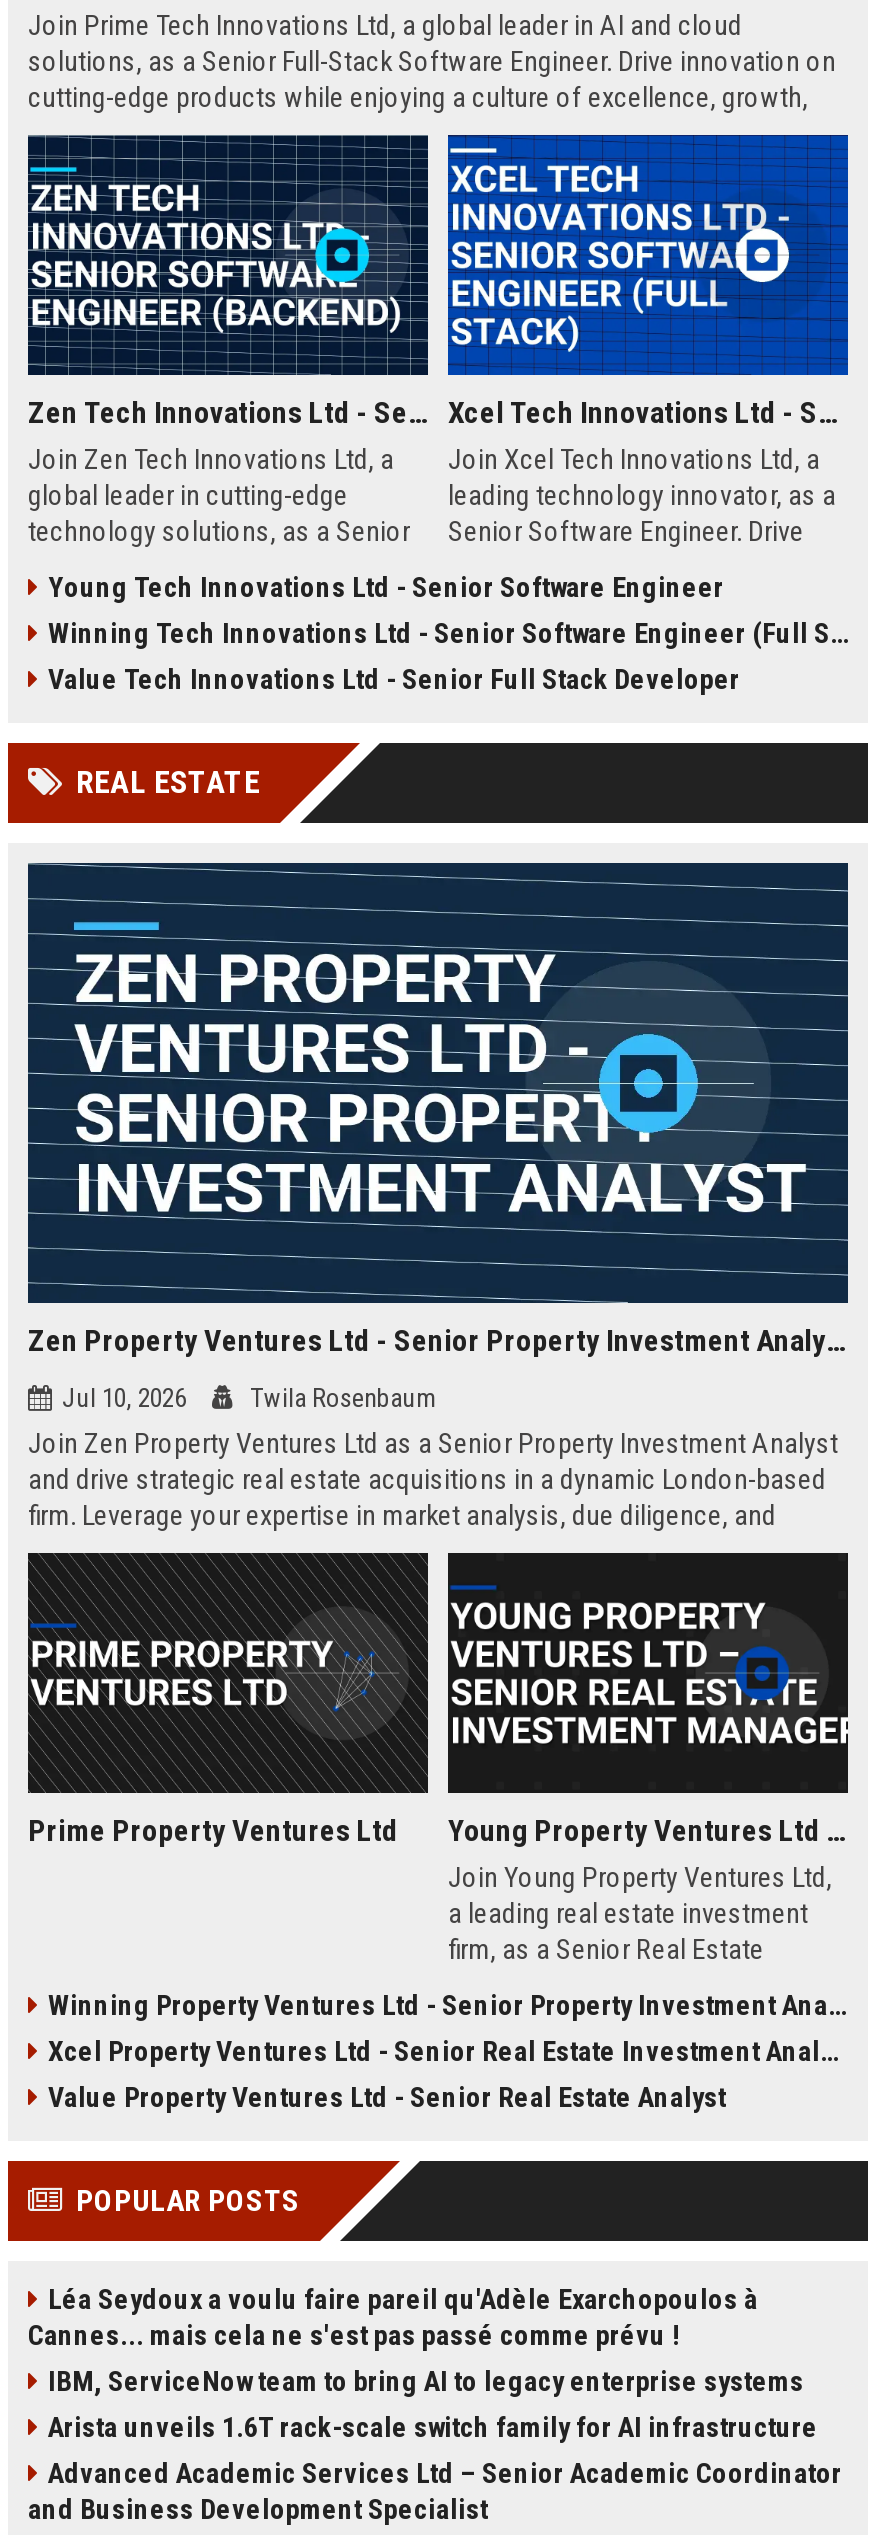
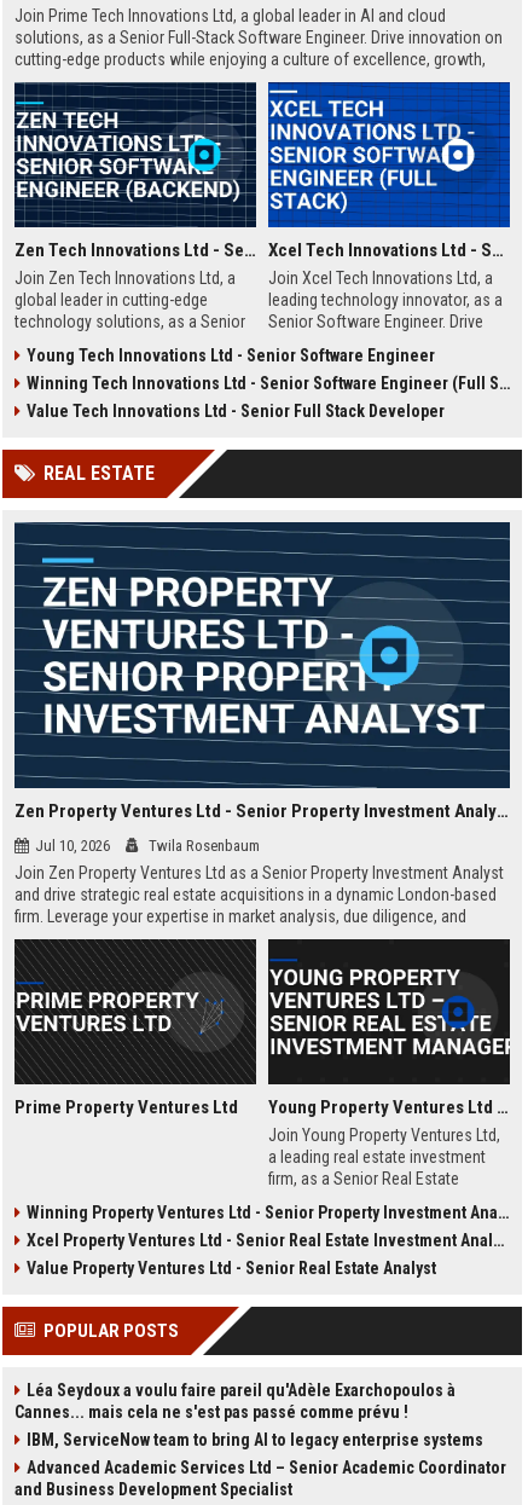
[48,2411,818,2443] Arista unveils 1.6T rack-scale switch family for AI infrastructure -> none

